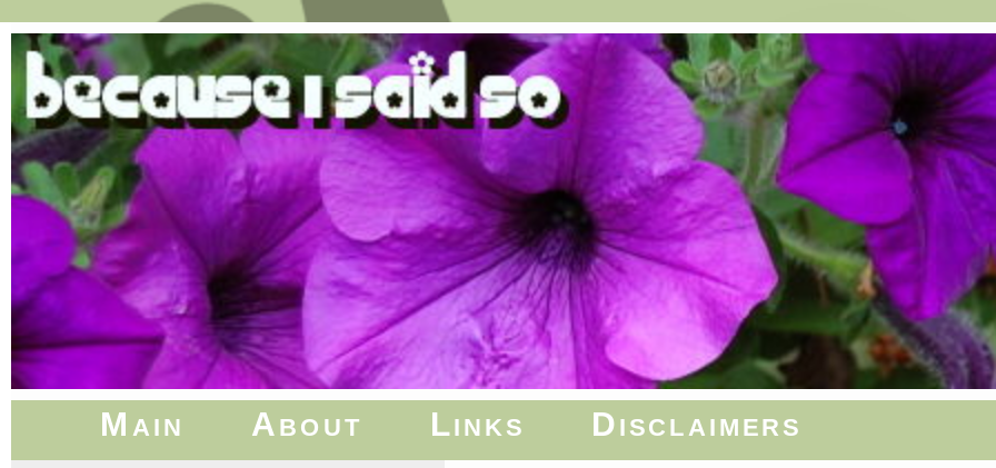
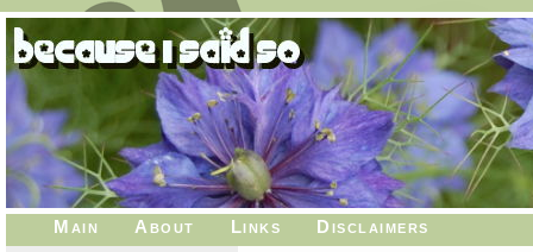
[9,31,989,391] [image] -> [5,17,529,209] [image]

